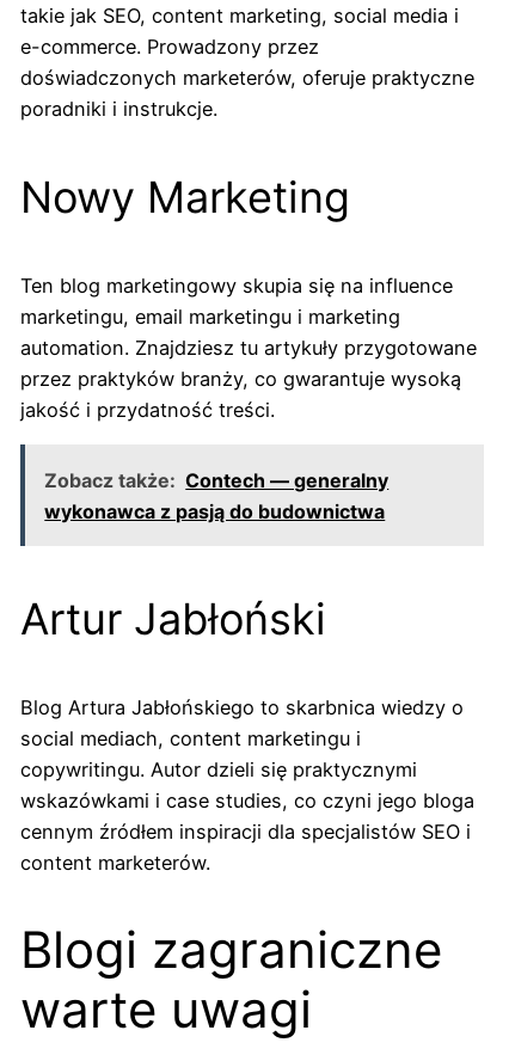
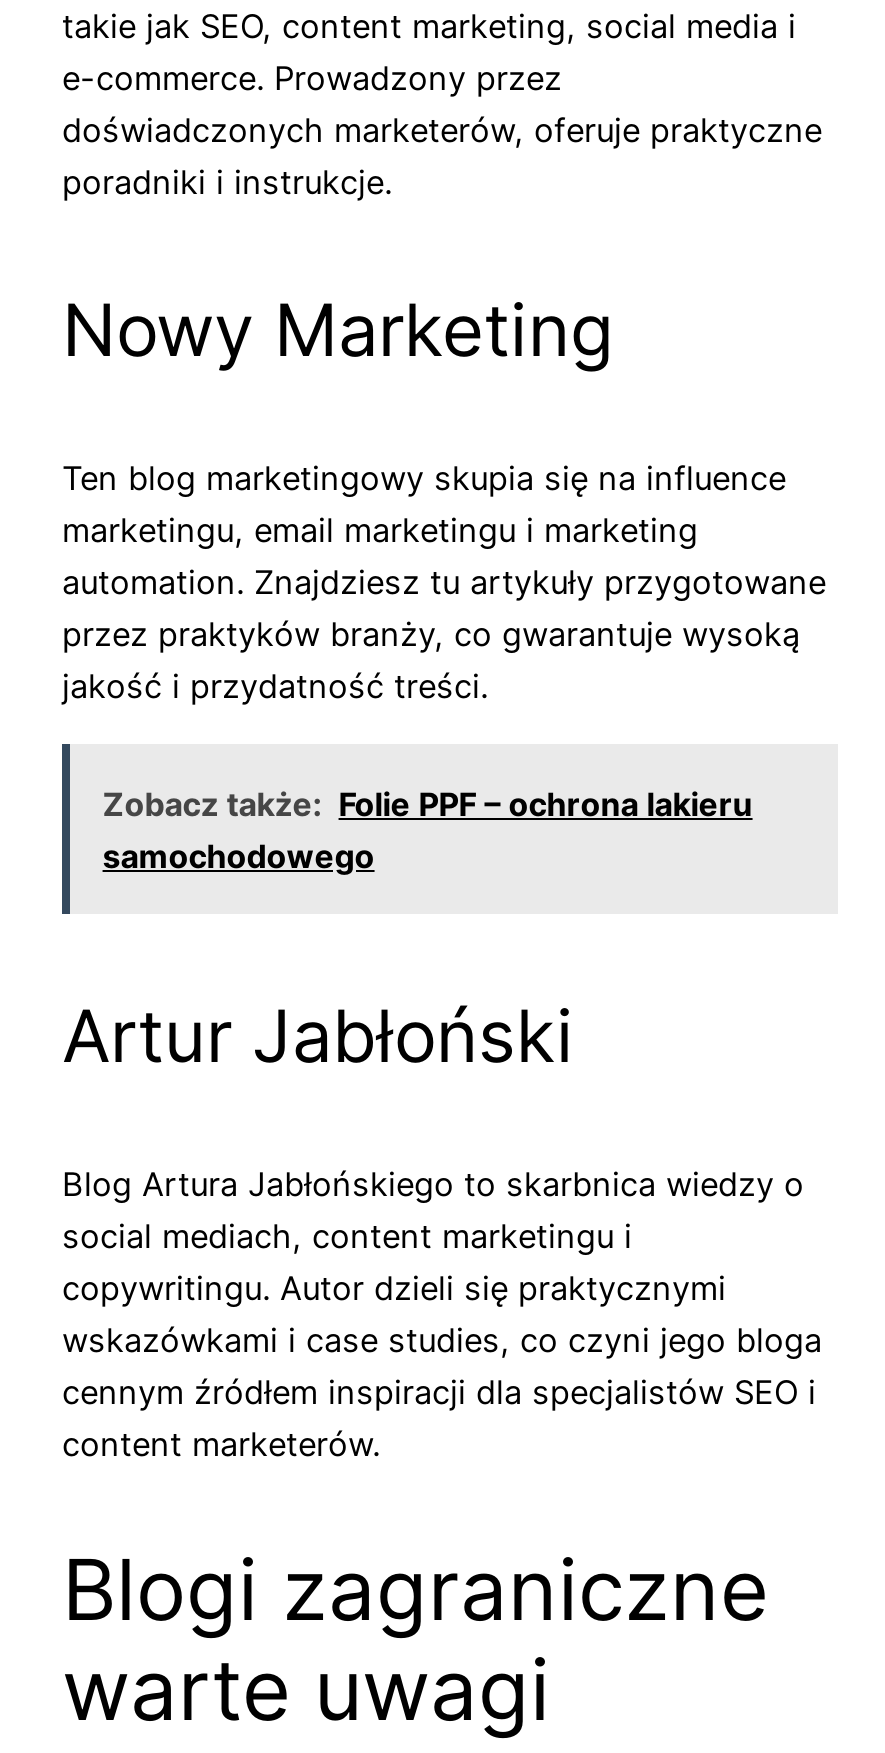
[45,468,389,523] Zobacz także: Contech — generalny | wykonawca z pasją do budownictwa -> [103,783,753,875] Zobacz także: Folie PPF – ochrona lakieru | samochodowego

